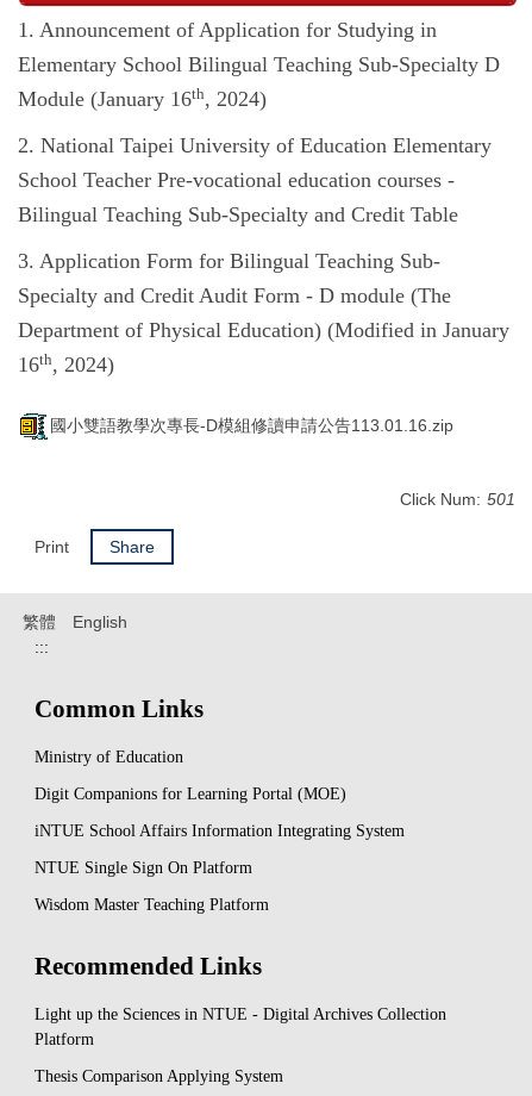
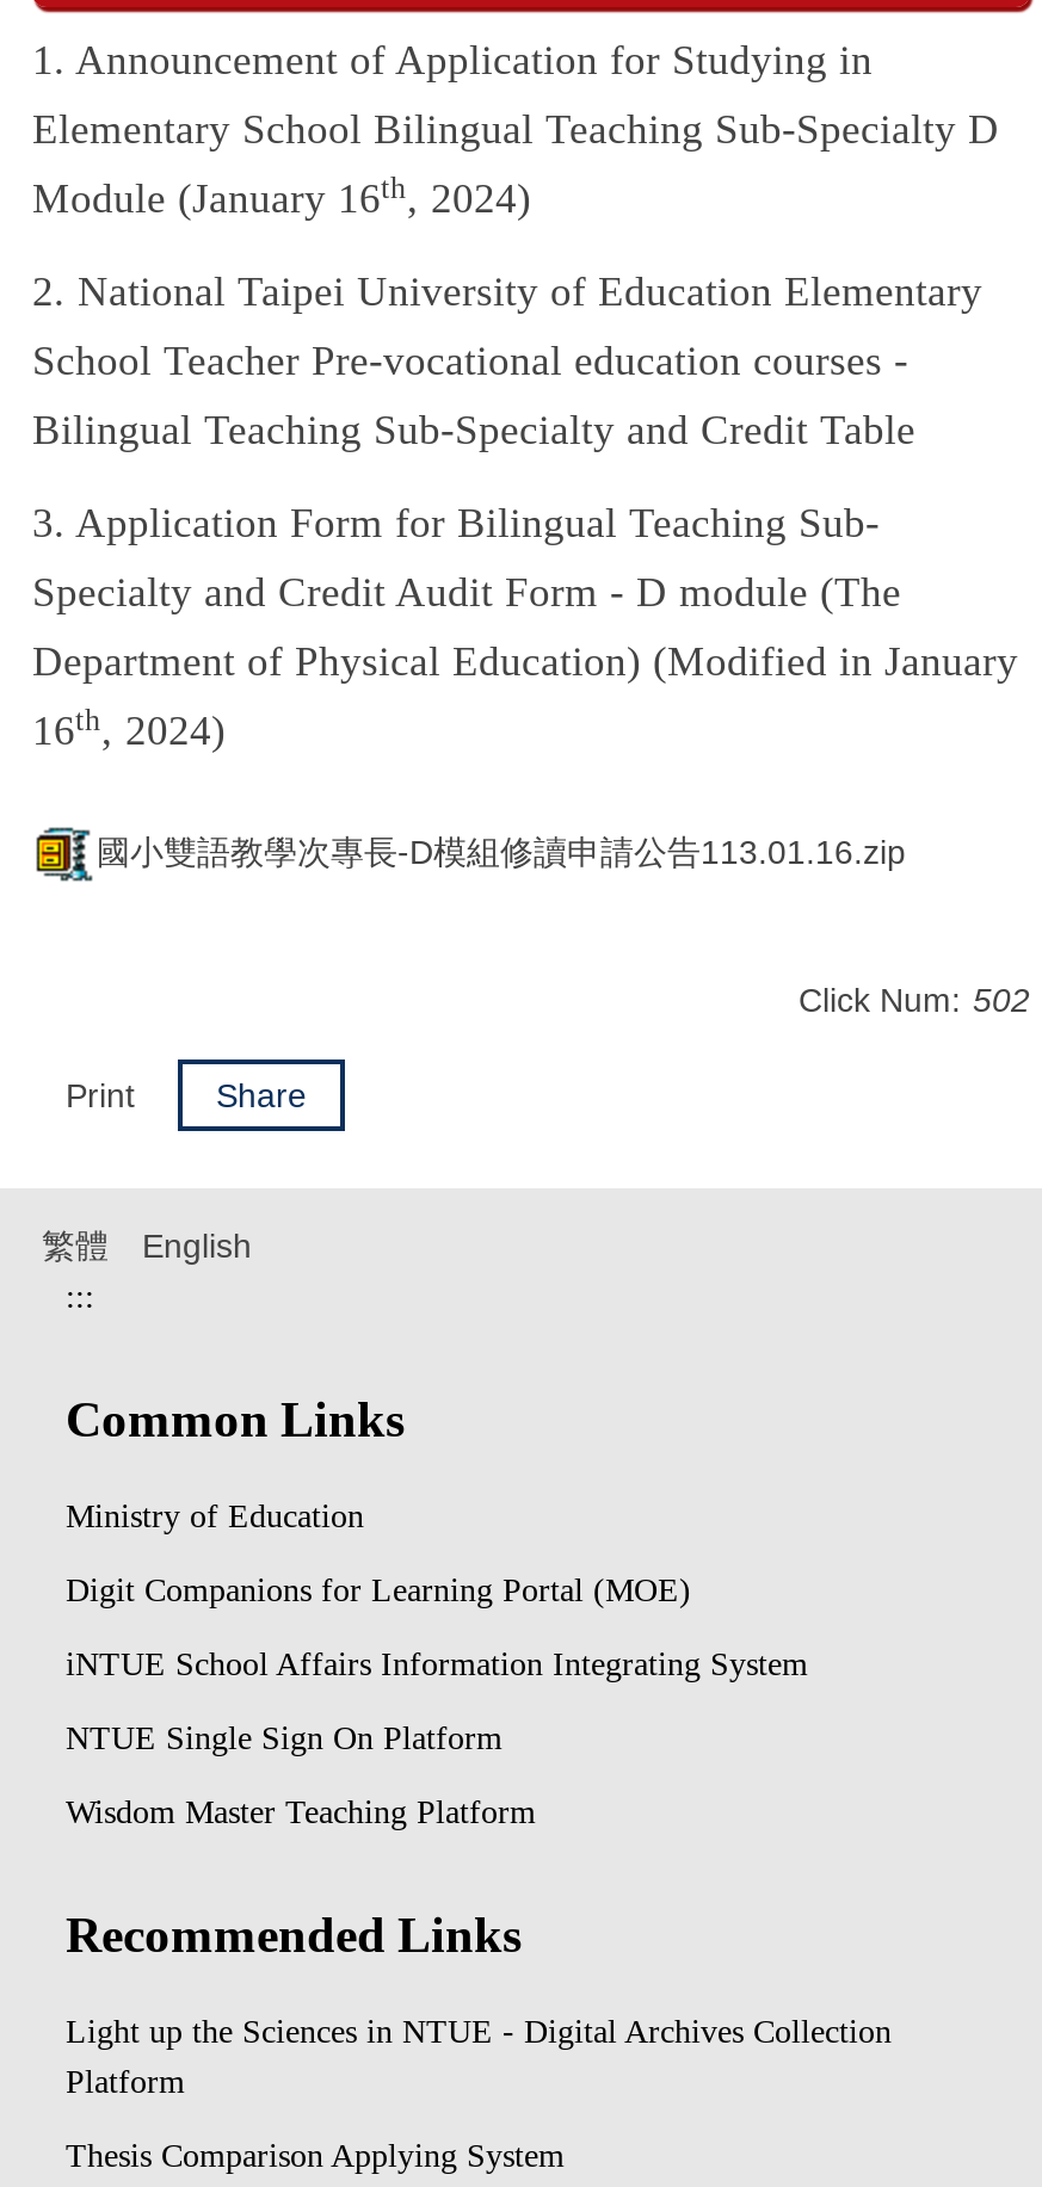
[400,490,515,509] Click Num: 501 -> [799,982,1030,1020] Click Num: 502

